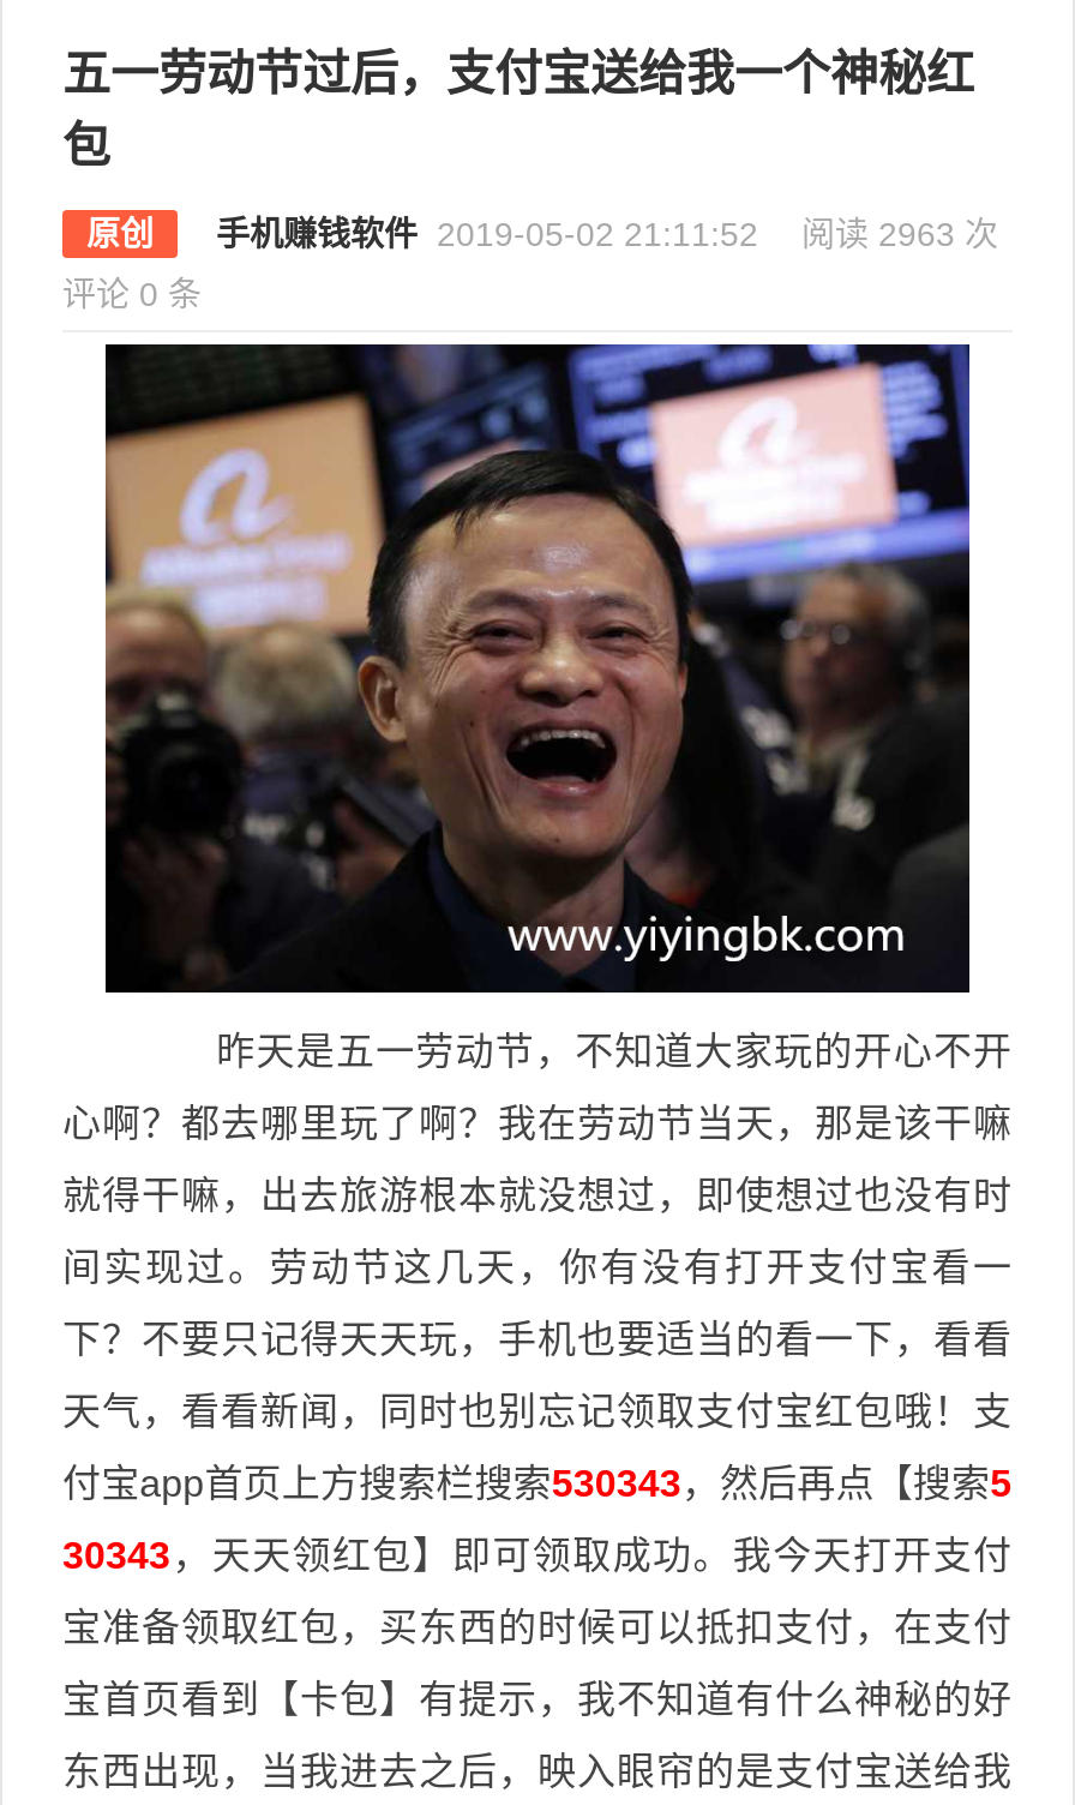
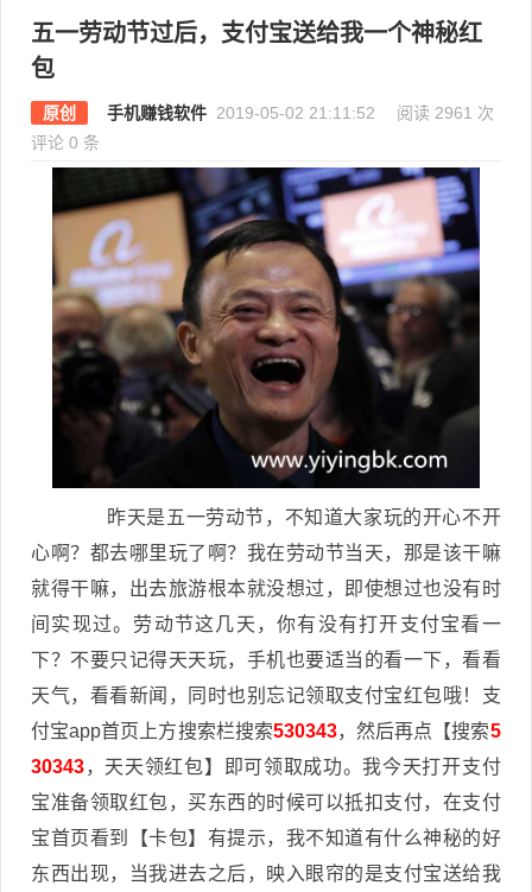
[86,215,998,253] 原创 手机赚钱软件 2019-05-02 21:11:52 阅读 2963 次 -> [43,103,494,122] 原创 手机赚钱软件 2019-05-02 21:11:52 阅读 2961 次

